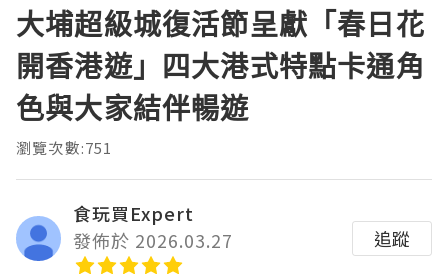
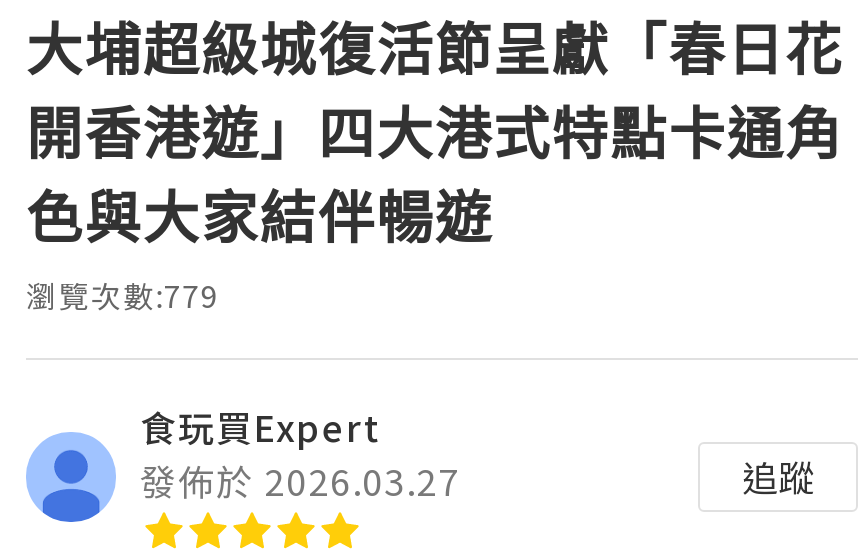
[16,137,113,158] 瀏覽次數:751 -> [26,275,219,317] 瀏覽次數:779

